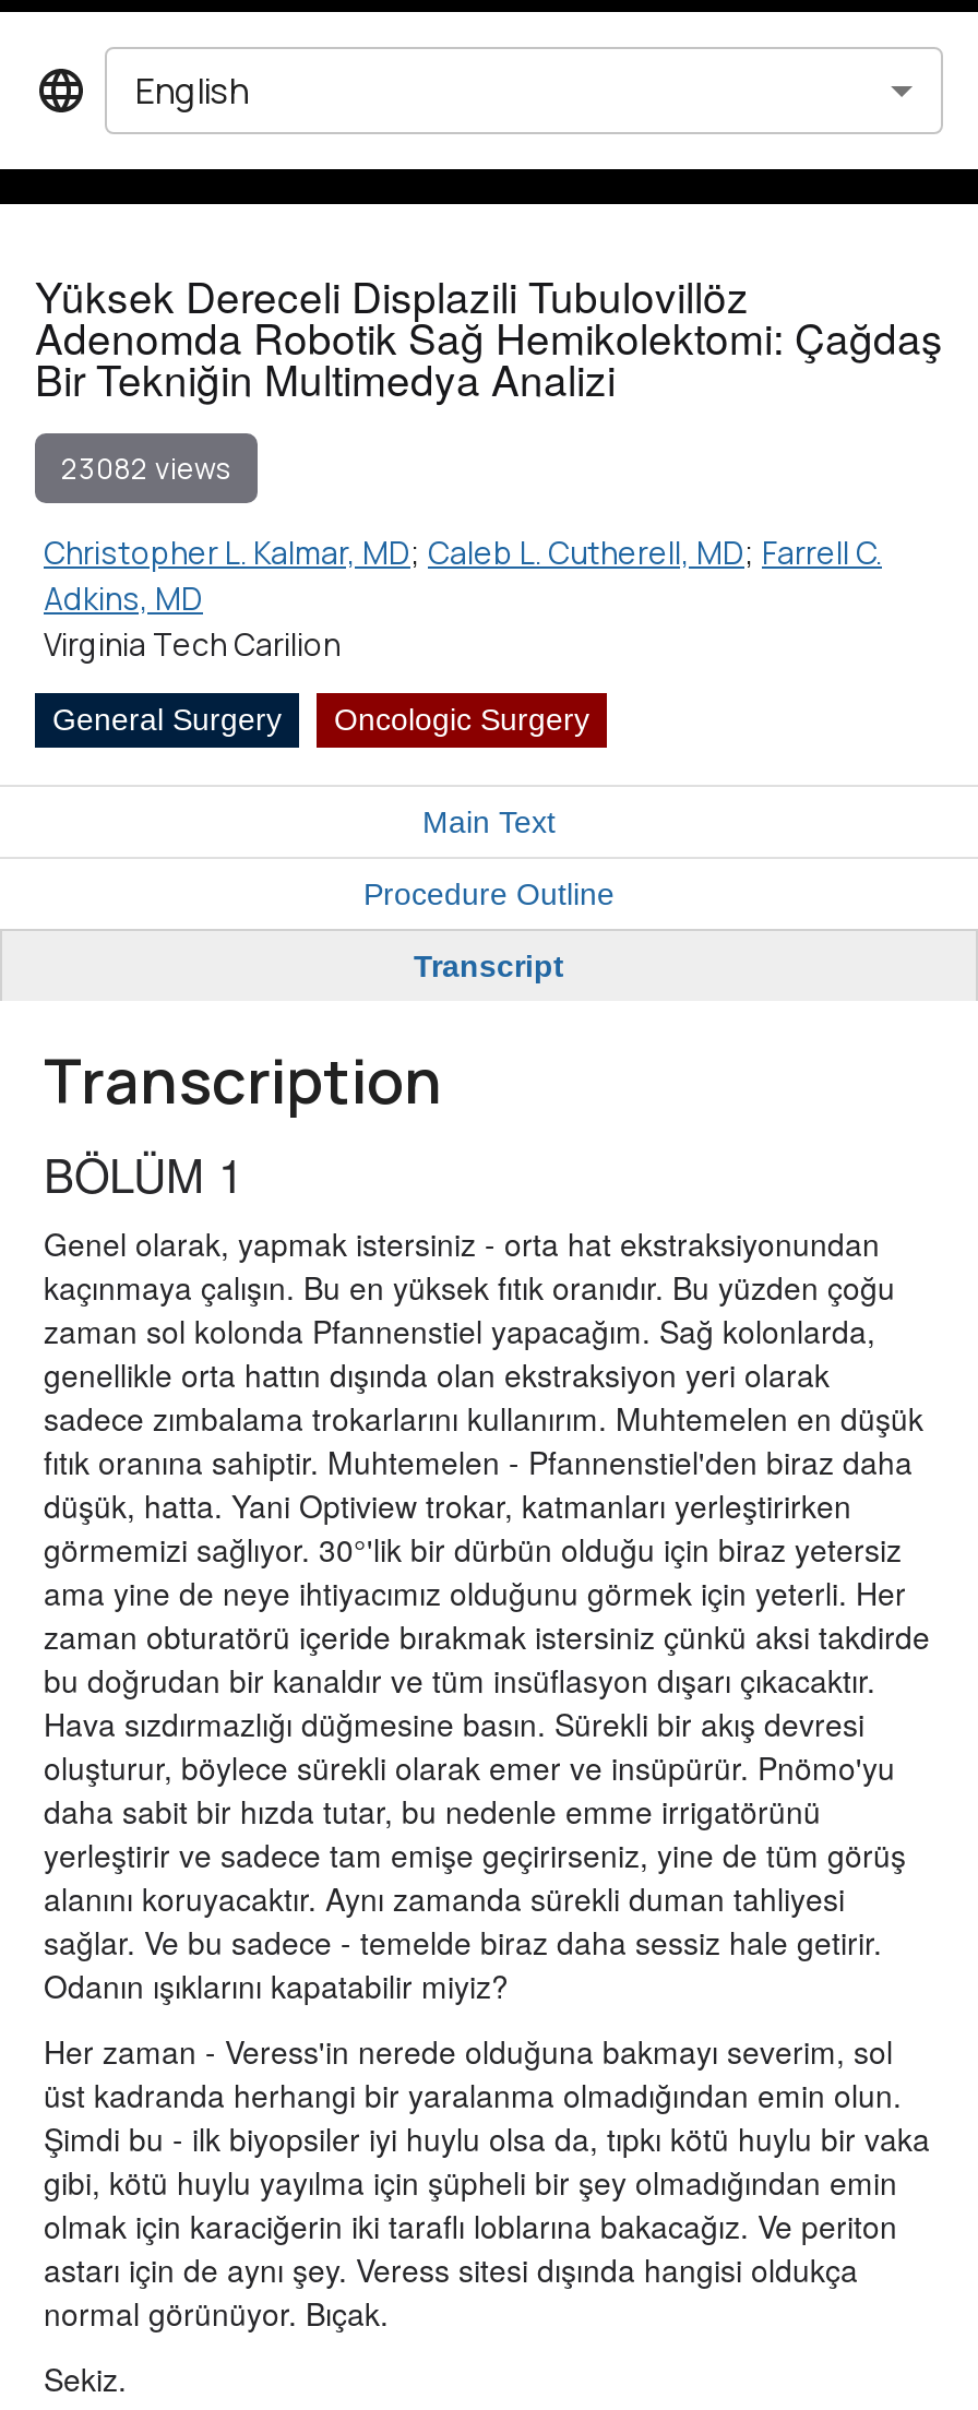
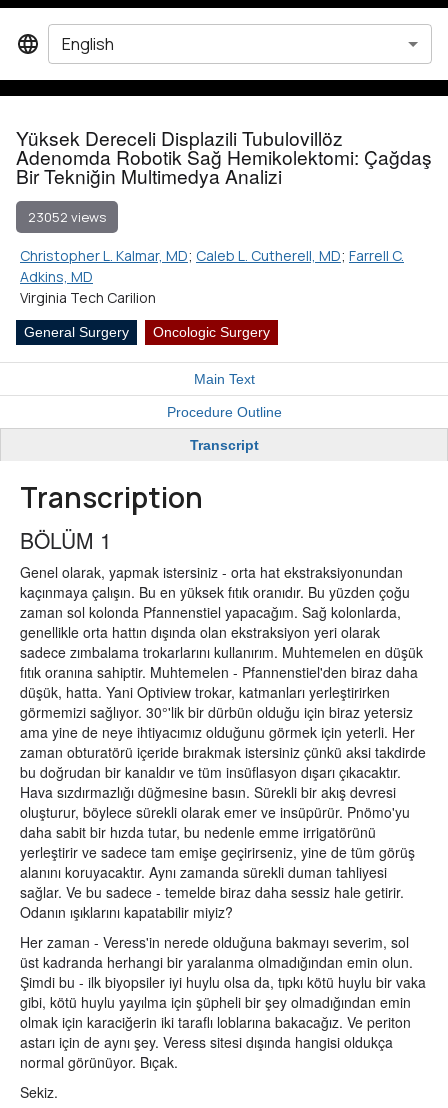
[61,448,231,487] 23082 views -> [28,207,106,225] 23052 views

